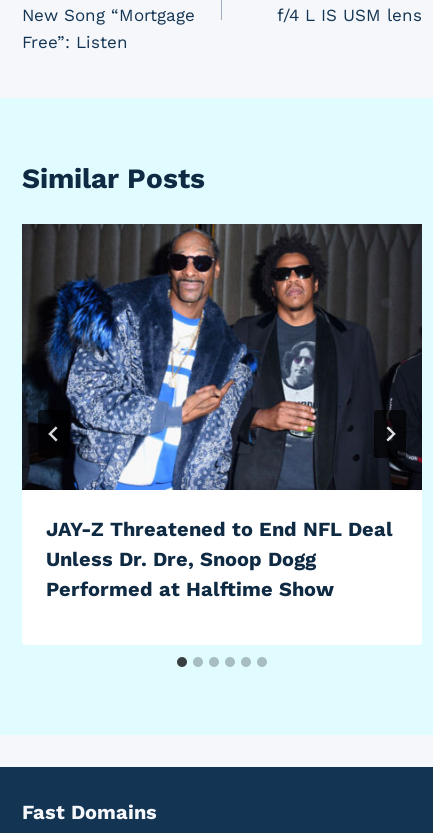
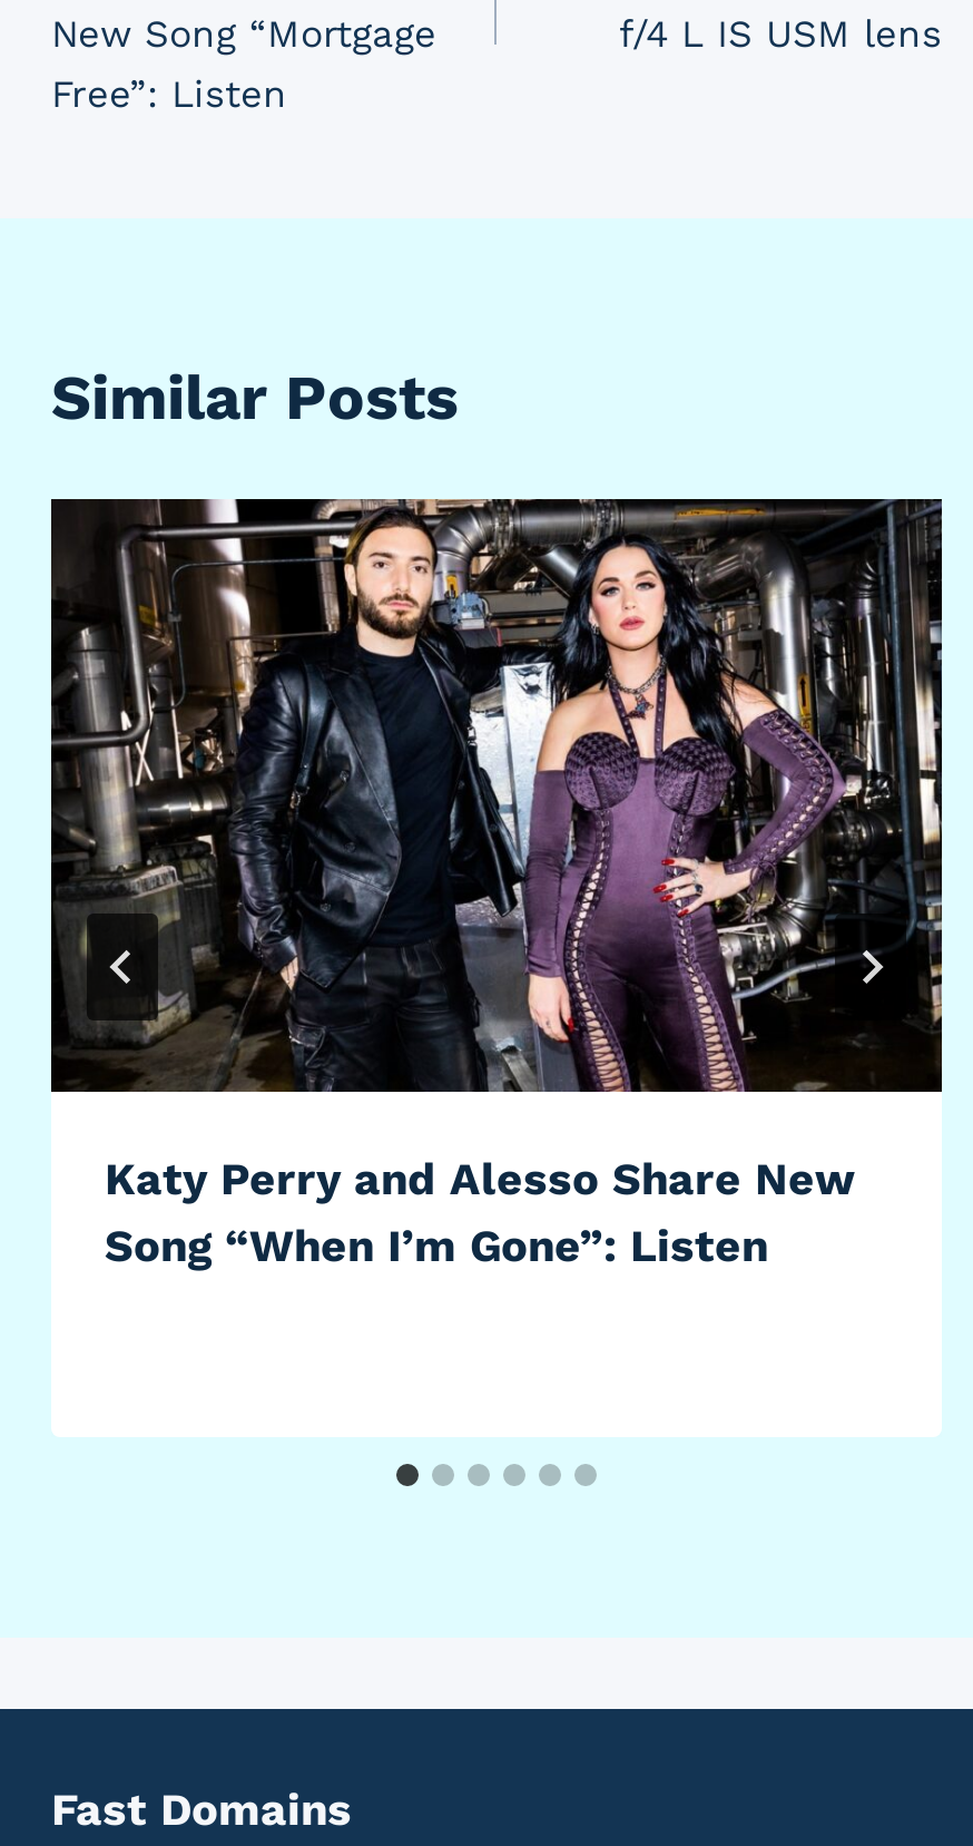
[22,223,423,601] [image] | JAY-Z Threatened to End NFL Deal | Unless Dr. Dre, Snoop Dogg | Performed at Halftime Show -> [51,497,944,1273] [image] | Katy Perry and Alesso Share New | Song “When I’m Gone”: Listen

